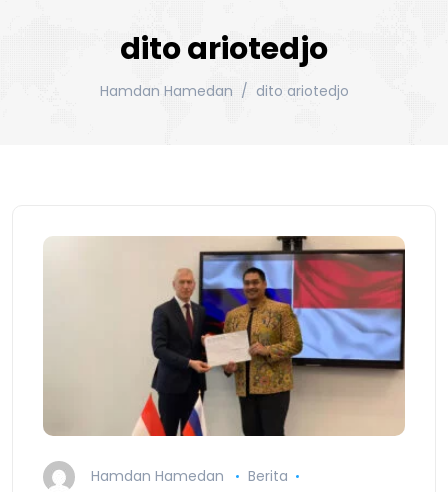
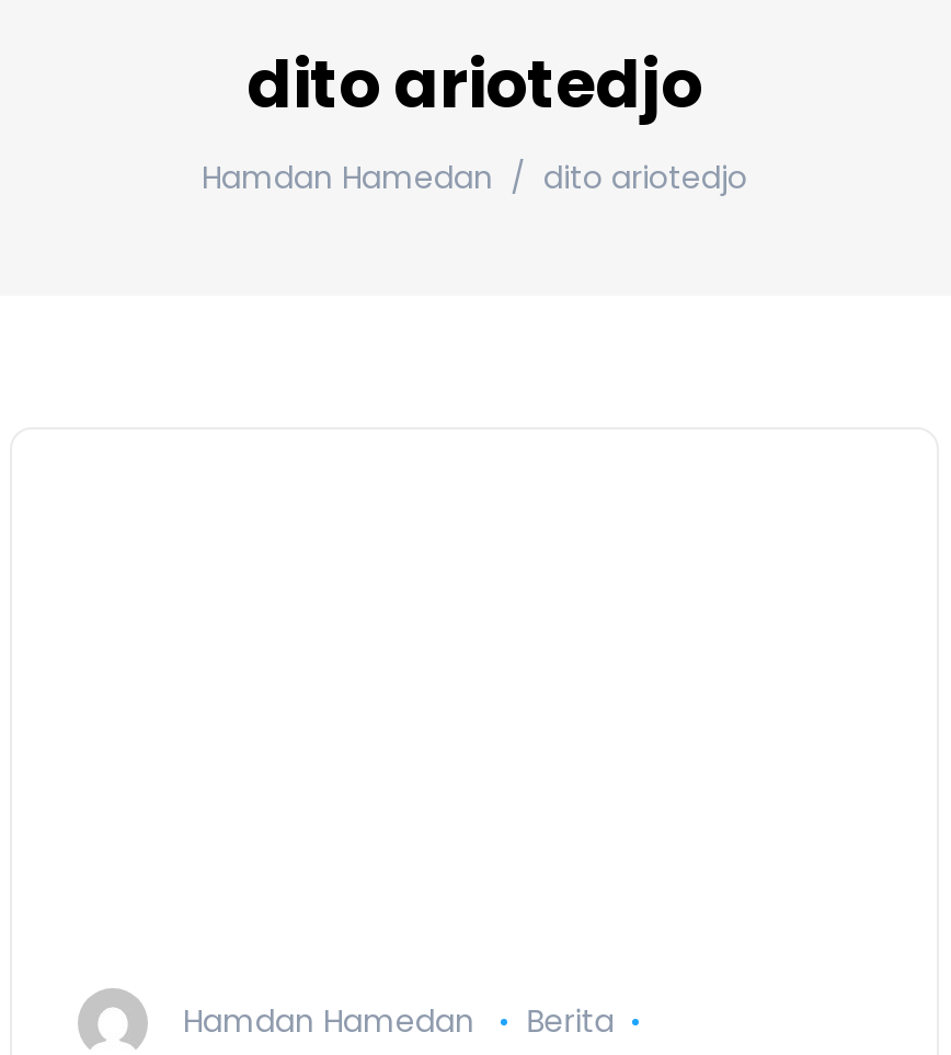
[43,235,406,437] [image] -> none

